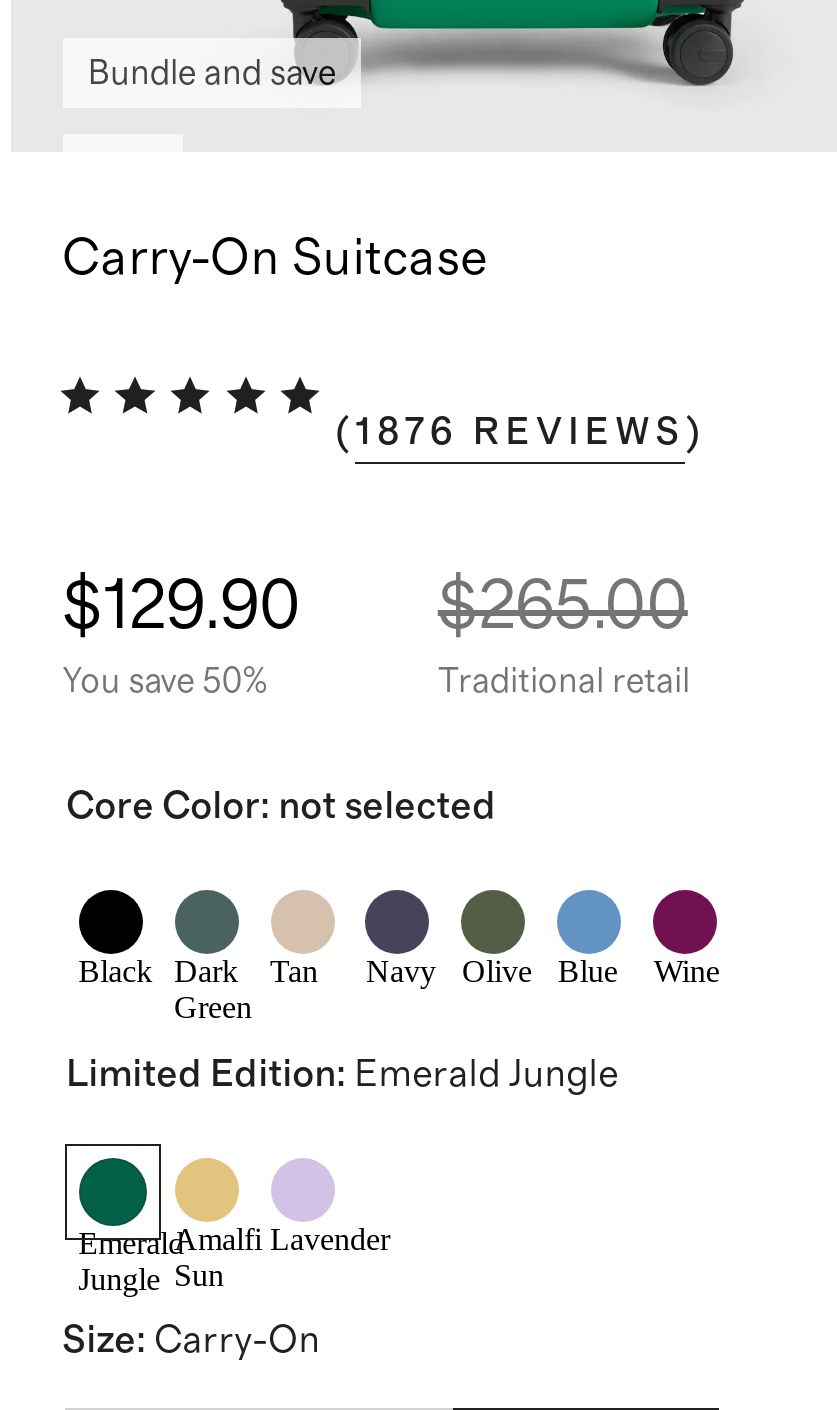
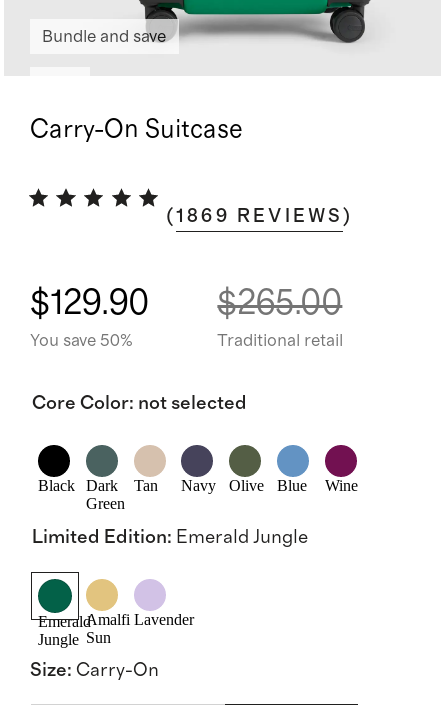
[335,414,706,452] (1876 REVIEWS) -> [166,207,354,226] (1869 REVIEWS)

